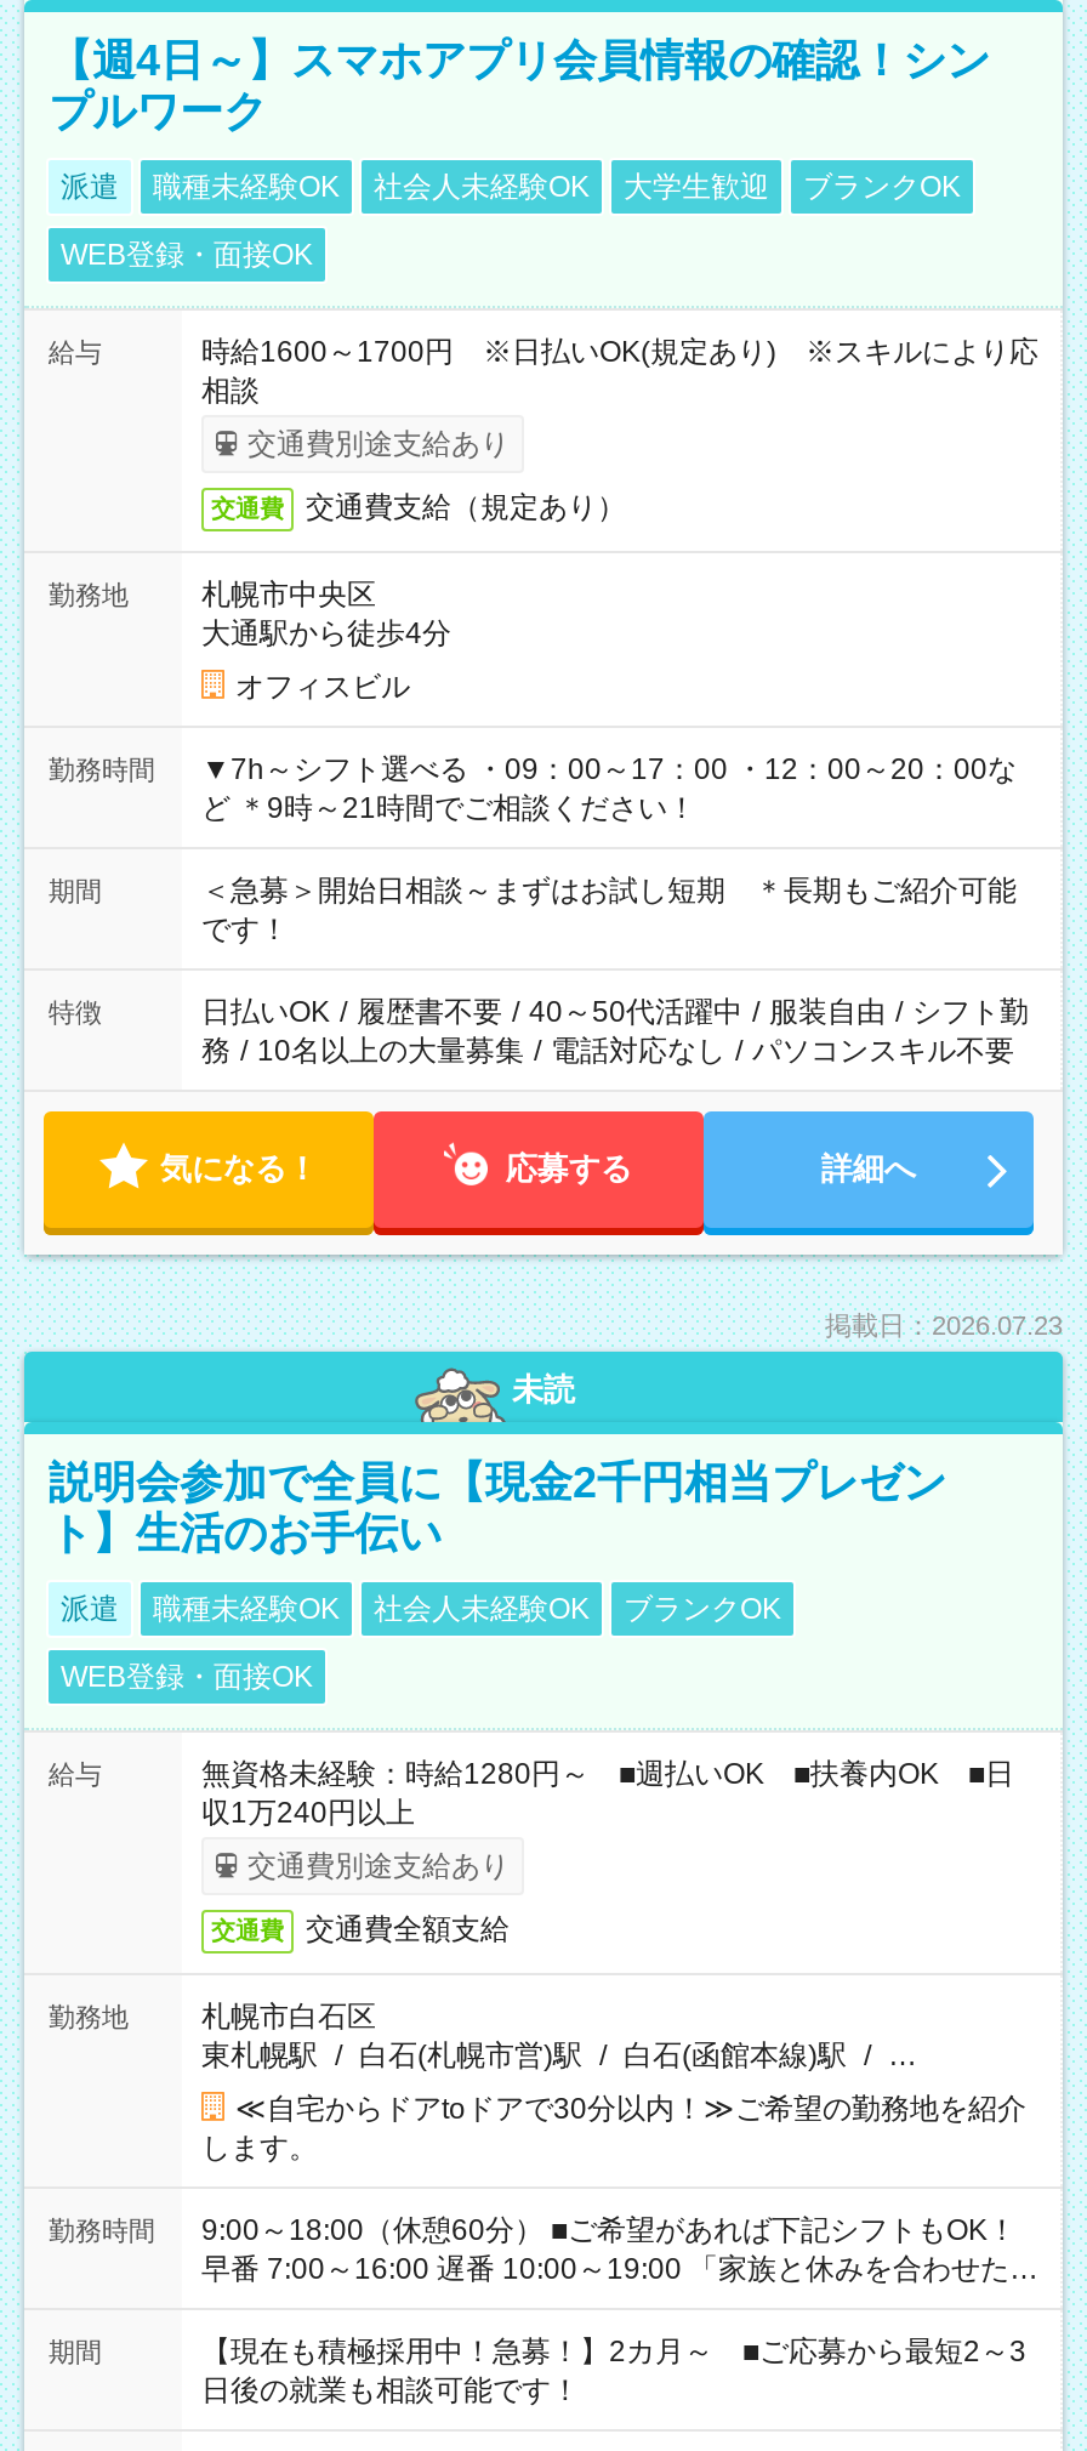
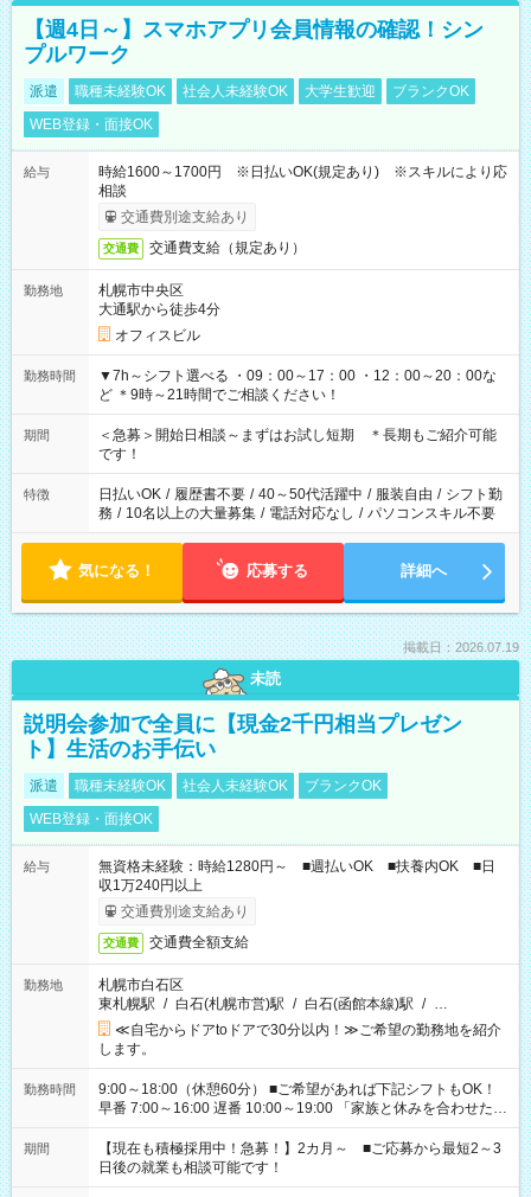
[825,1310,1063,1340] 掲載日：2026.07.23 -> [403,640,519,654] 掲載日：2026.07.19

